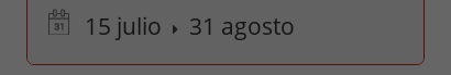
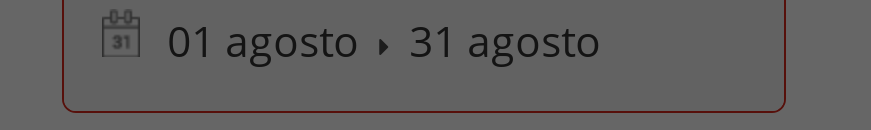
[84,9,294,41] 15 julio 31 agosto -> [167,11,601,69] 01 agosto 31 agosto

